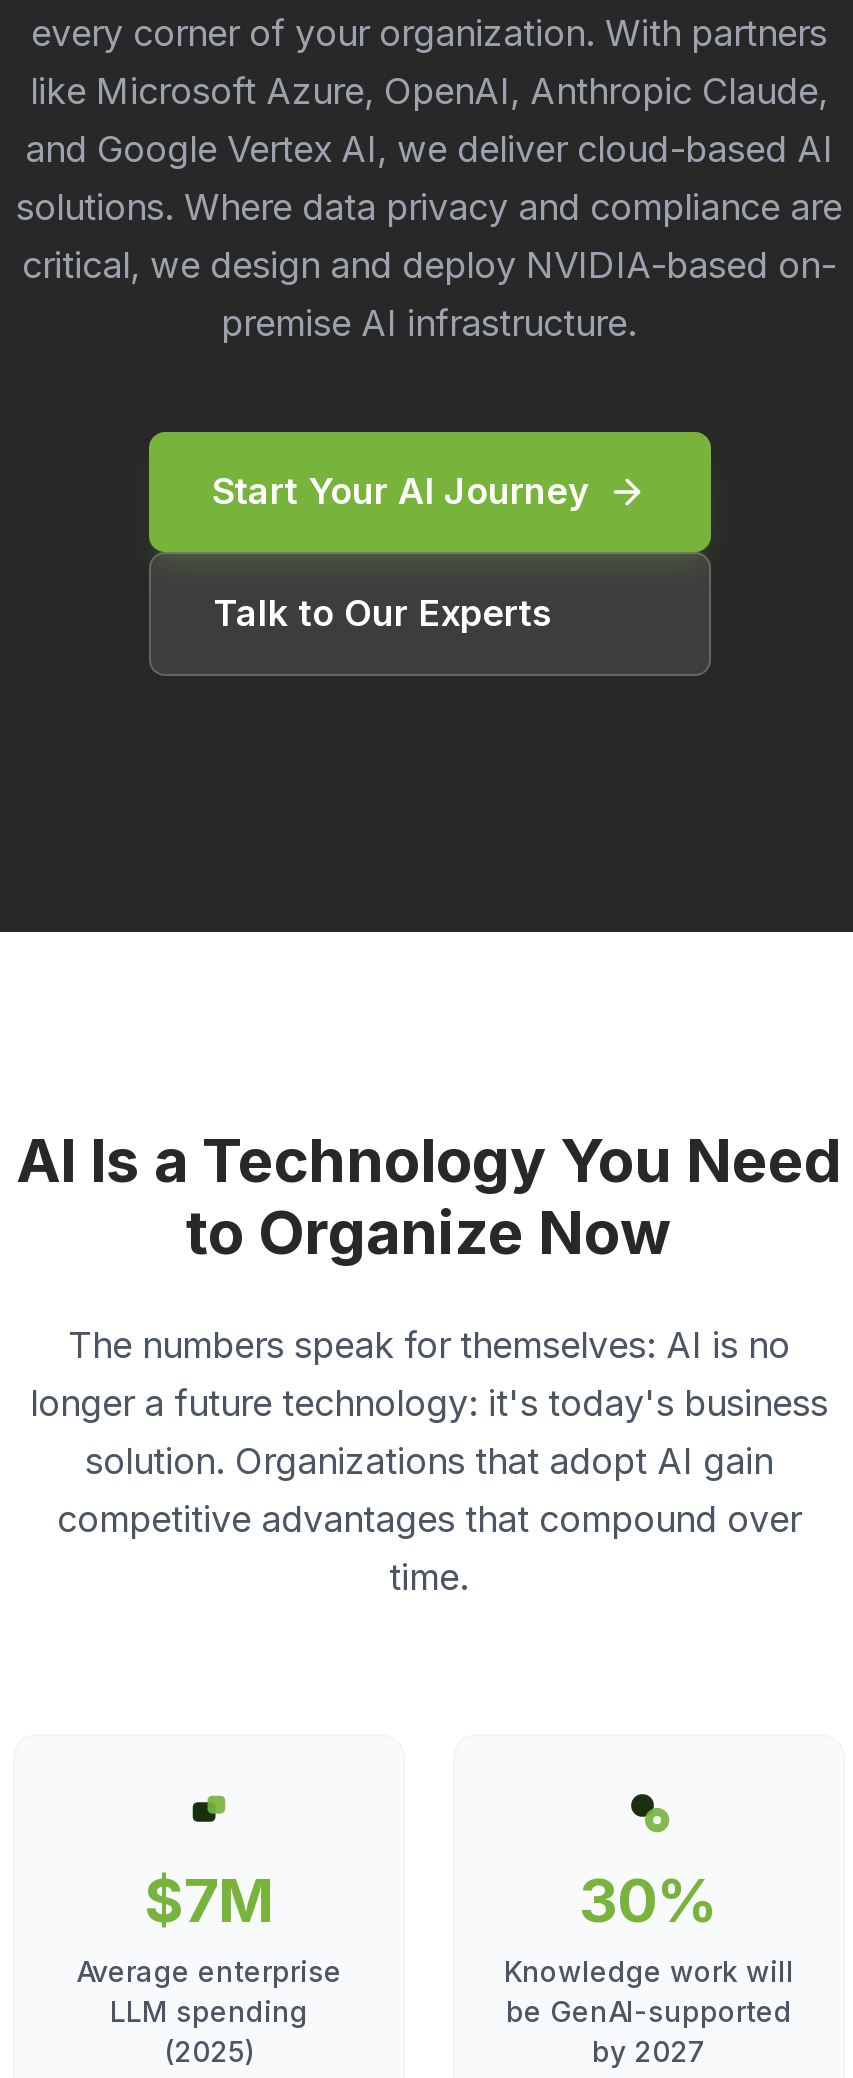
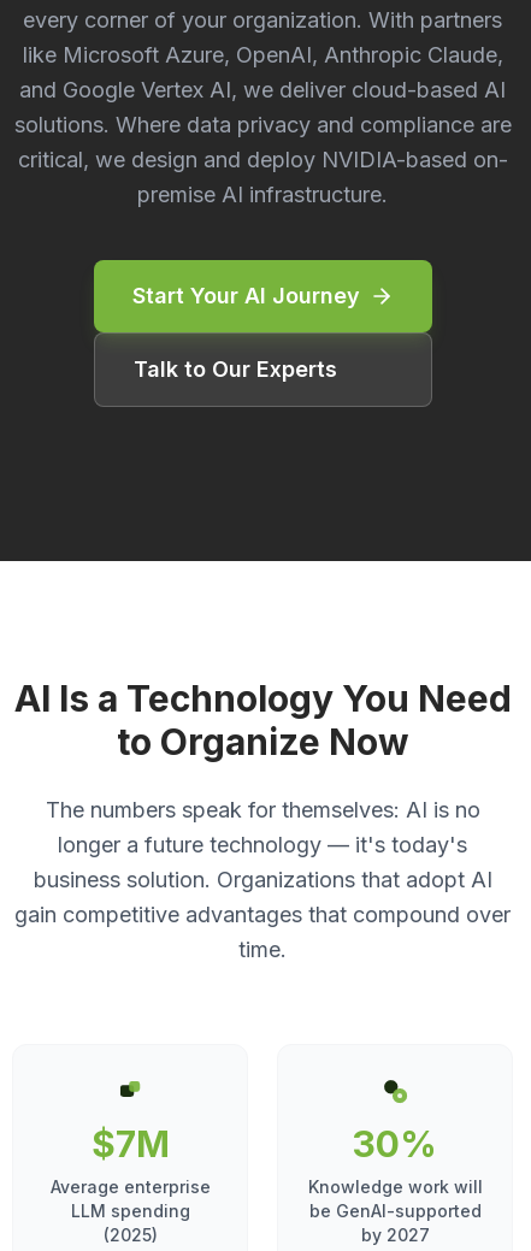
[30,1382,828,1540] longer a future technology: it's today's business | solution. Organizations that adopt AI gain | competitive advantages that compound over -> [14,832,511,927] longer a future technology — it's today's | business solution. Organizations that adopt AI | gain competitive advantages that compound over

